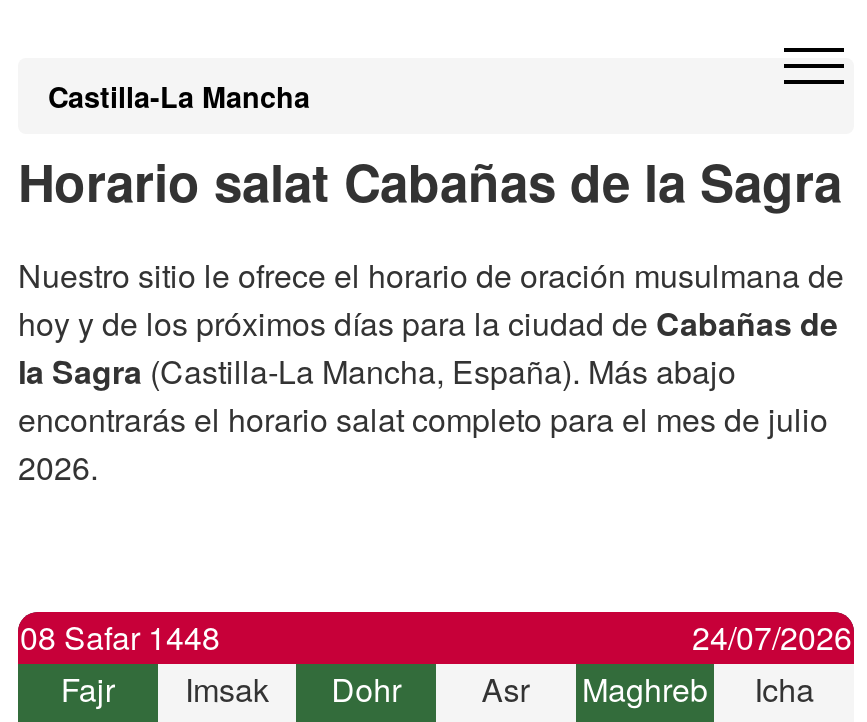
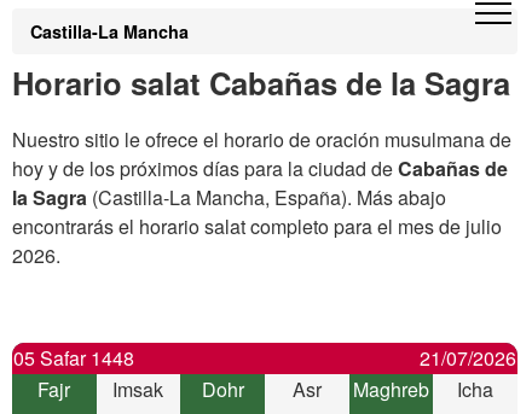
[20,614,220,660] 08 Safar 1448 -> [13,344,134,372] 05 Safar 1448
[692,614,852,660] 24/07/2026 -> [420,344,516,372] 21/07/2026

